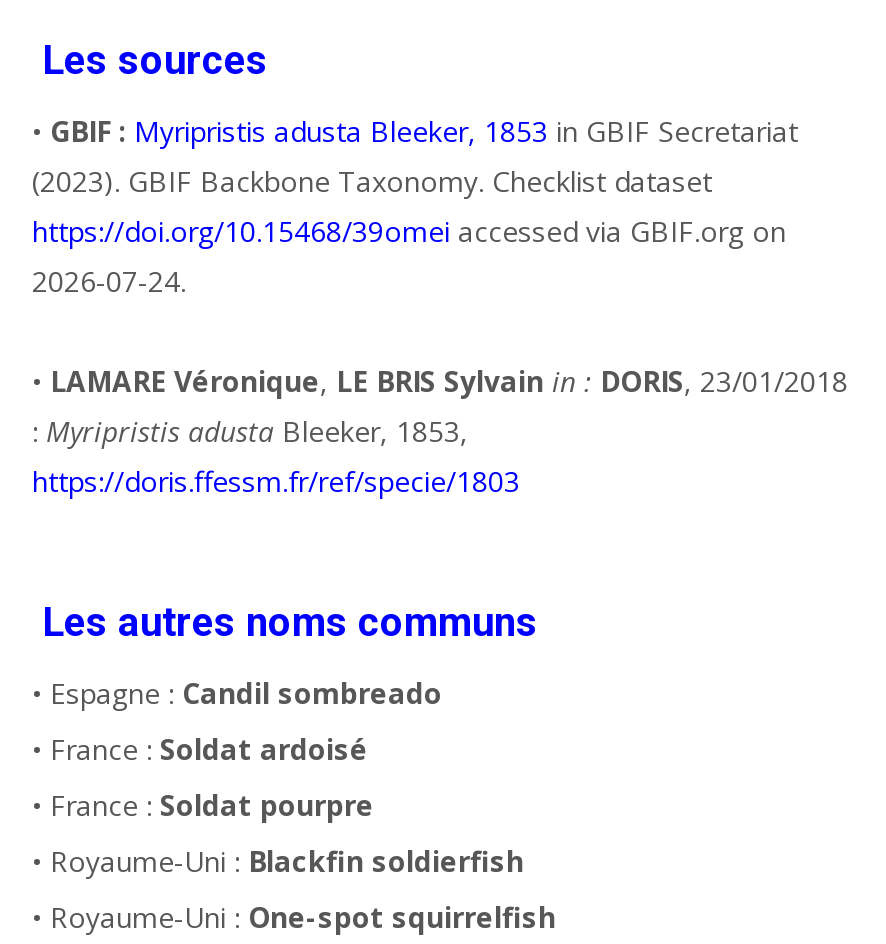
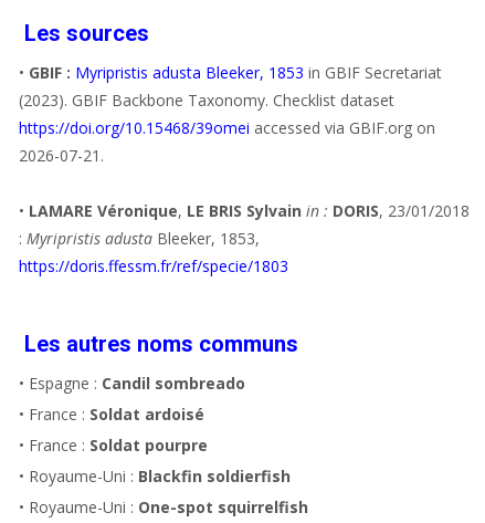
[32,261,186,299] 2026-07-24. -> [19,144,104,165] 2026-07-21.

